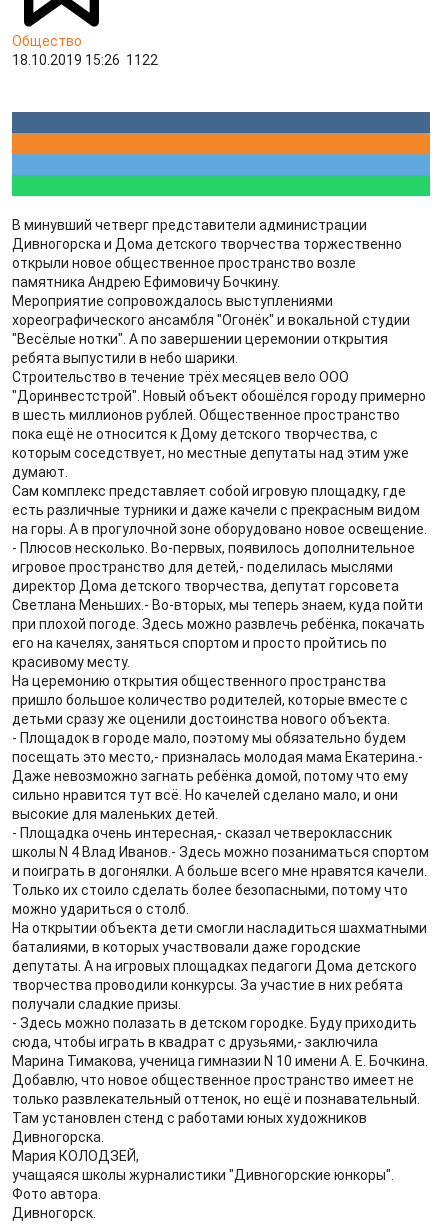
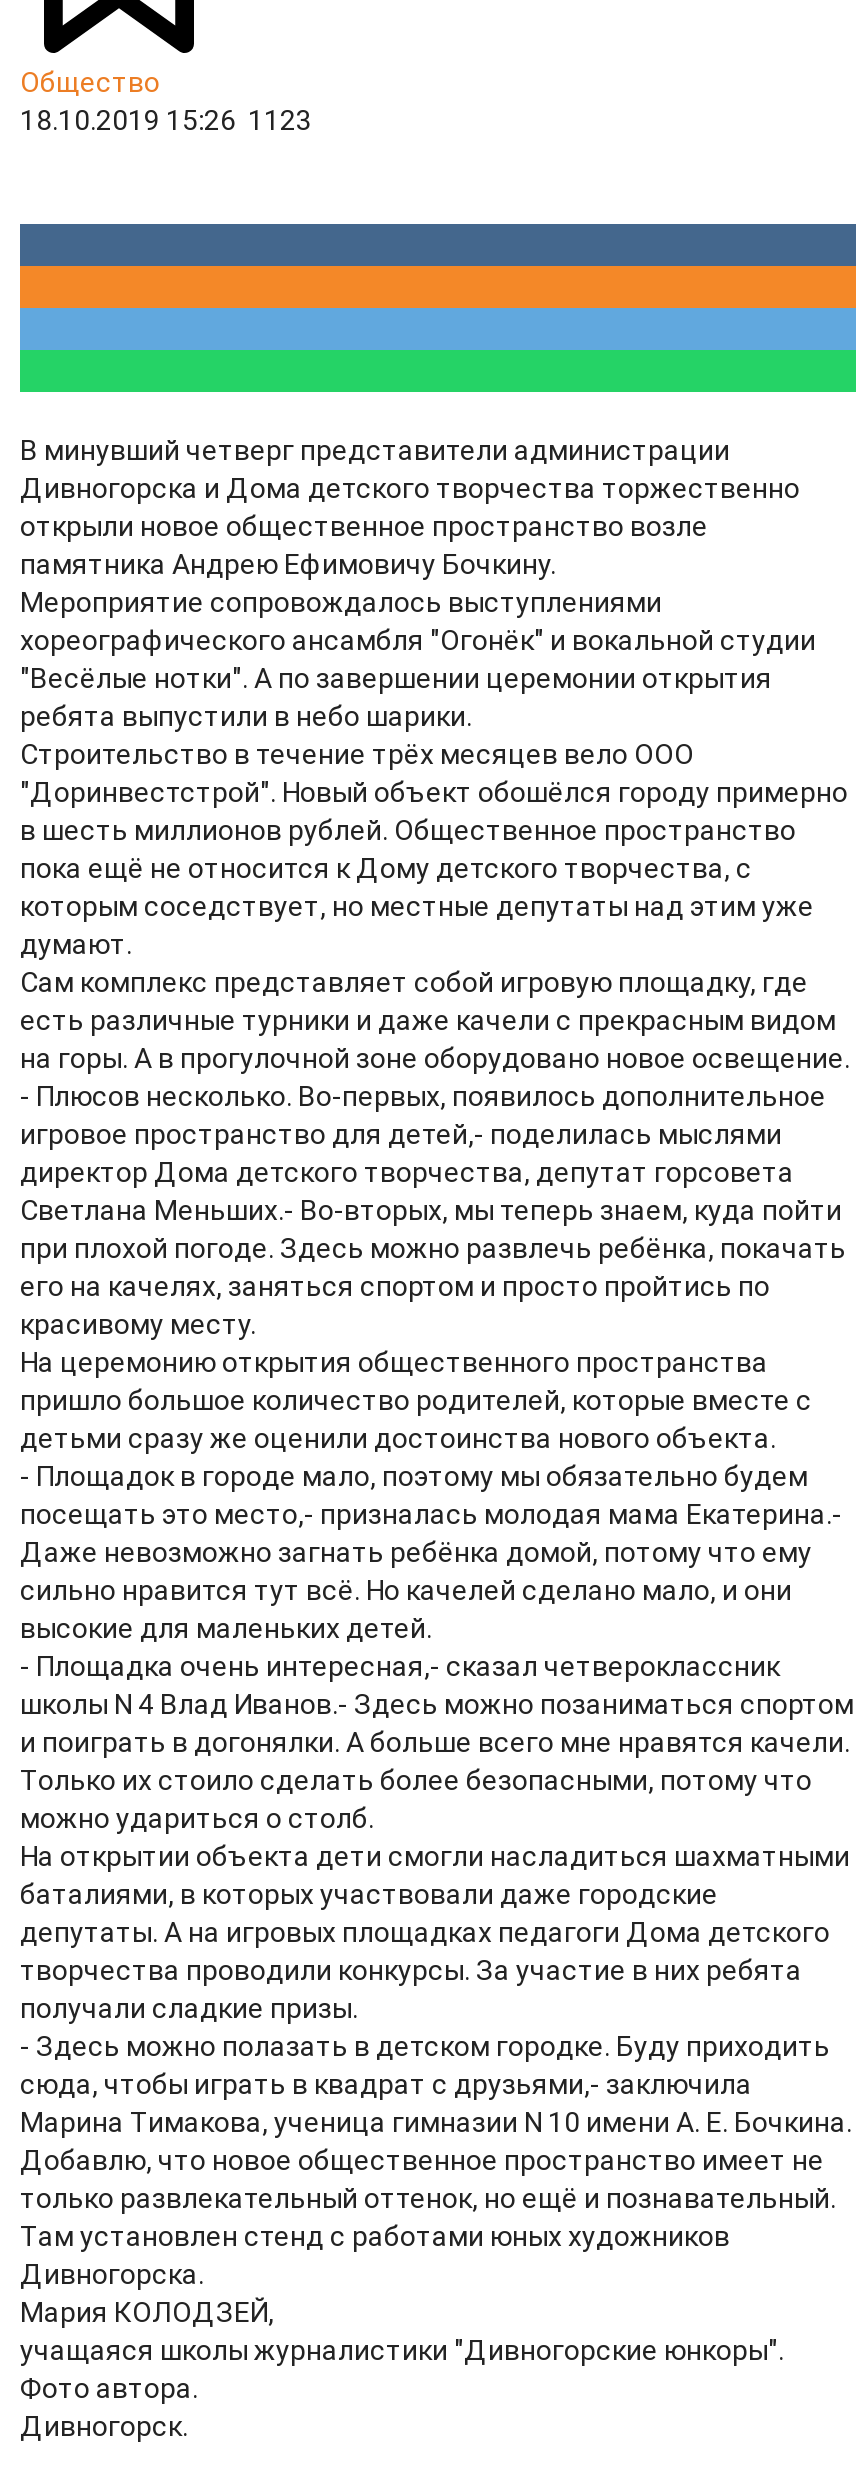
[12,52,158,68] 18.10.2019 15:26 1122 -> [20,104,312,136] 18.10.2019 15:26 1123

